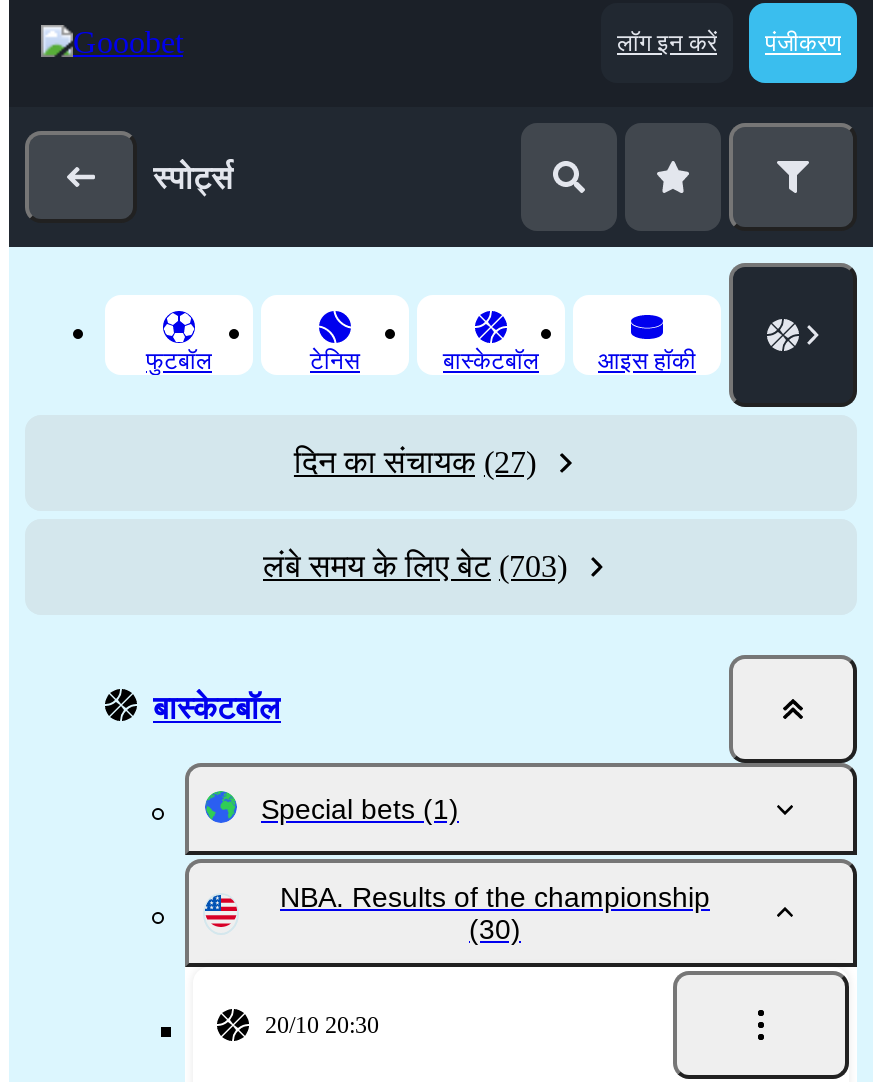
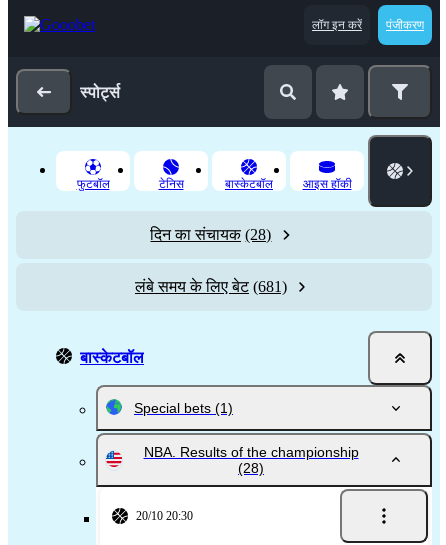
[294,445,536,479] दिन का संचायक (27) -> [150,226,271,243] दिन का संचायक (28)
[263,549,567,583] लंबे समय के लिए बेट (703) -> [135,278,287,295] लंबे समय के लिए बेट (681)
[469,913,521,945] (30) -> [238,460,264,476] (28)

